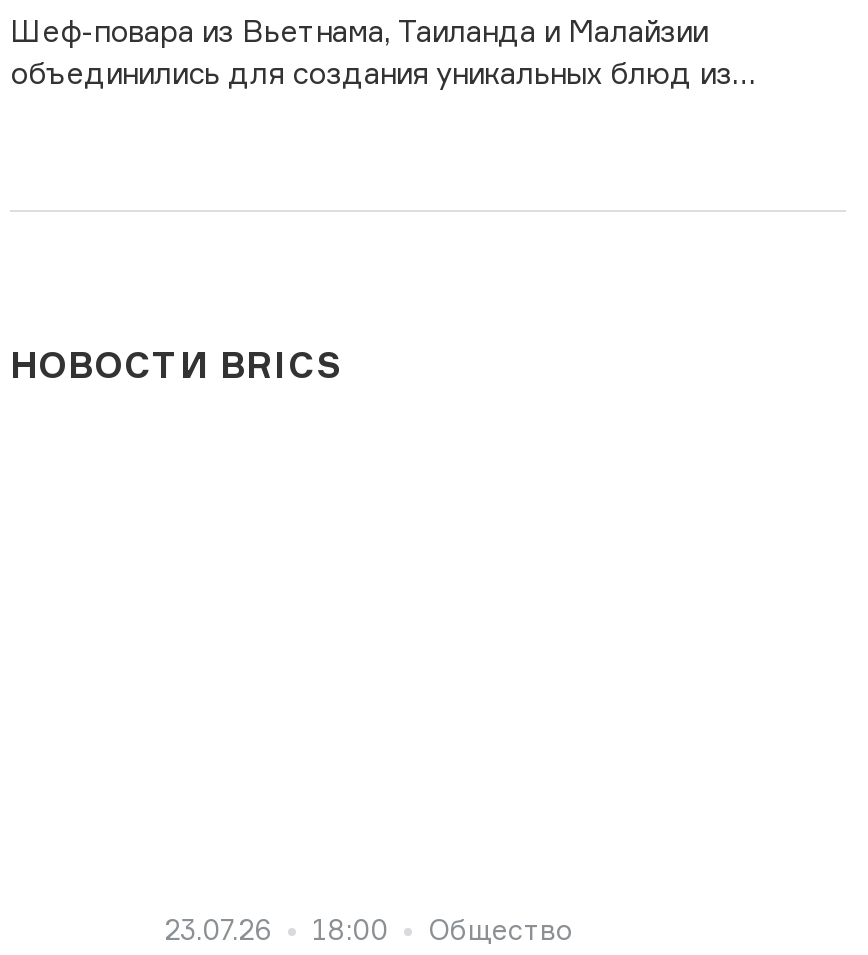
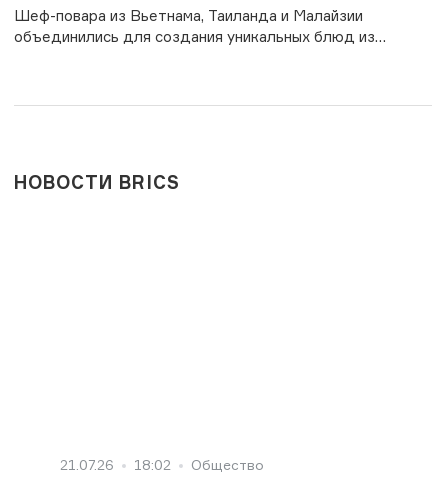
[164,911,272,945] 23.07.26 -> [60,456,114,473] 21.07.26
[312,911,388,945] 18:00 -> [134,456,171,473] 18:02

